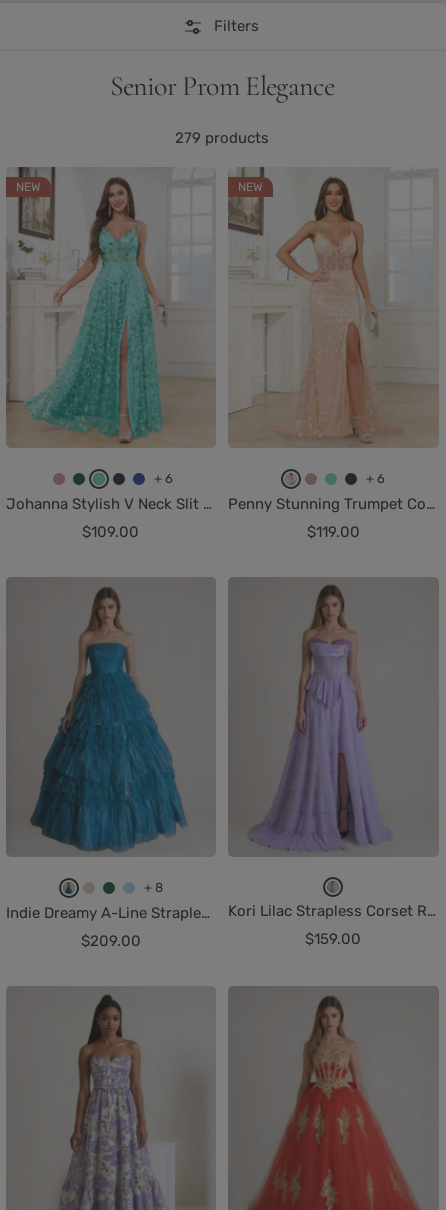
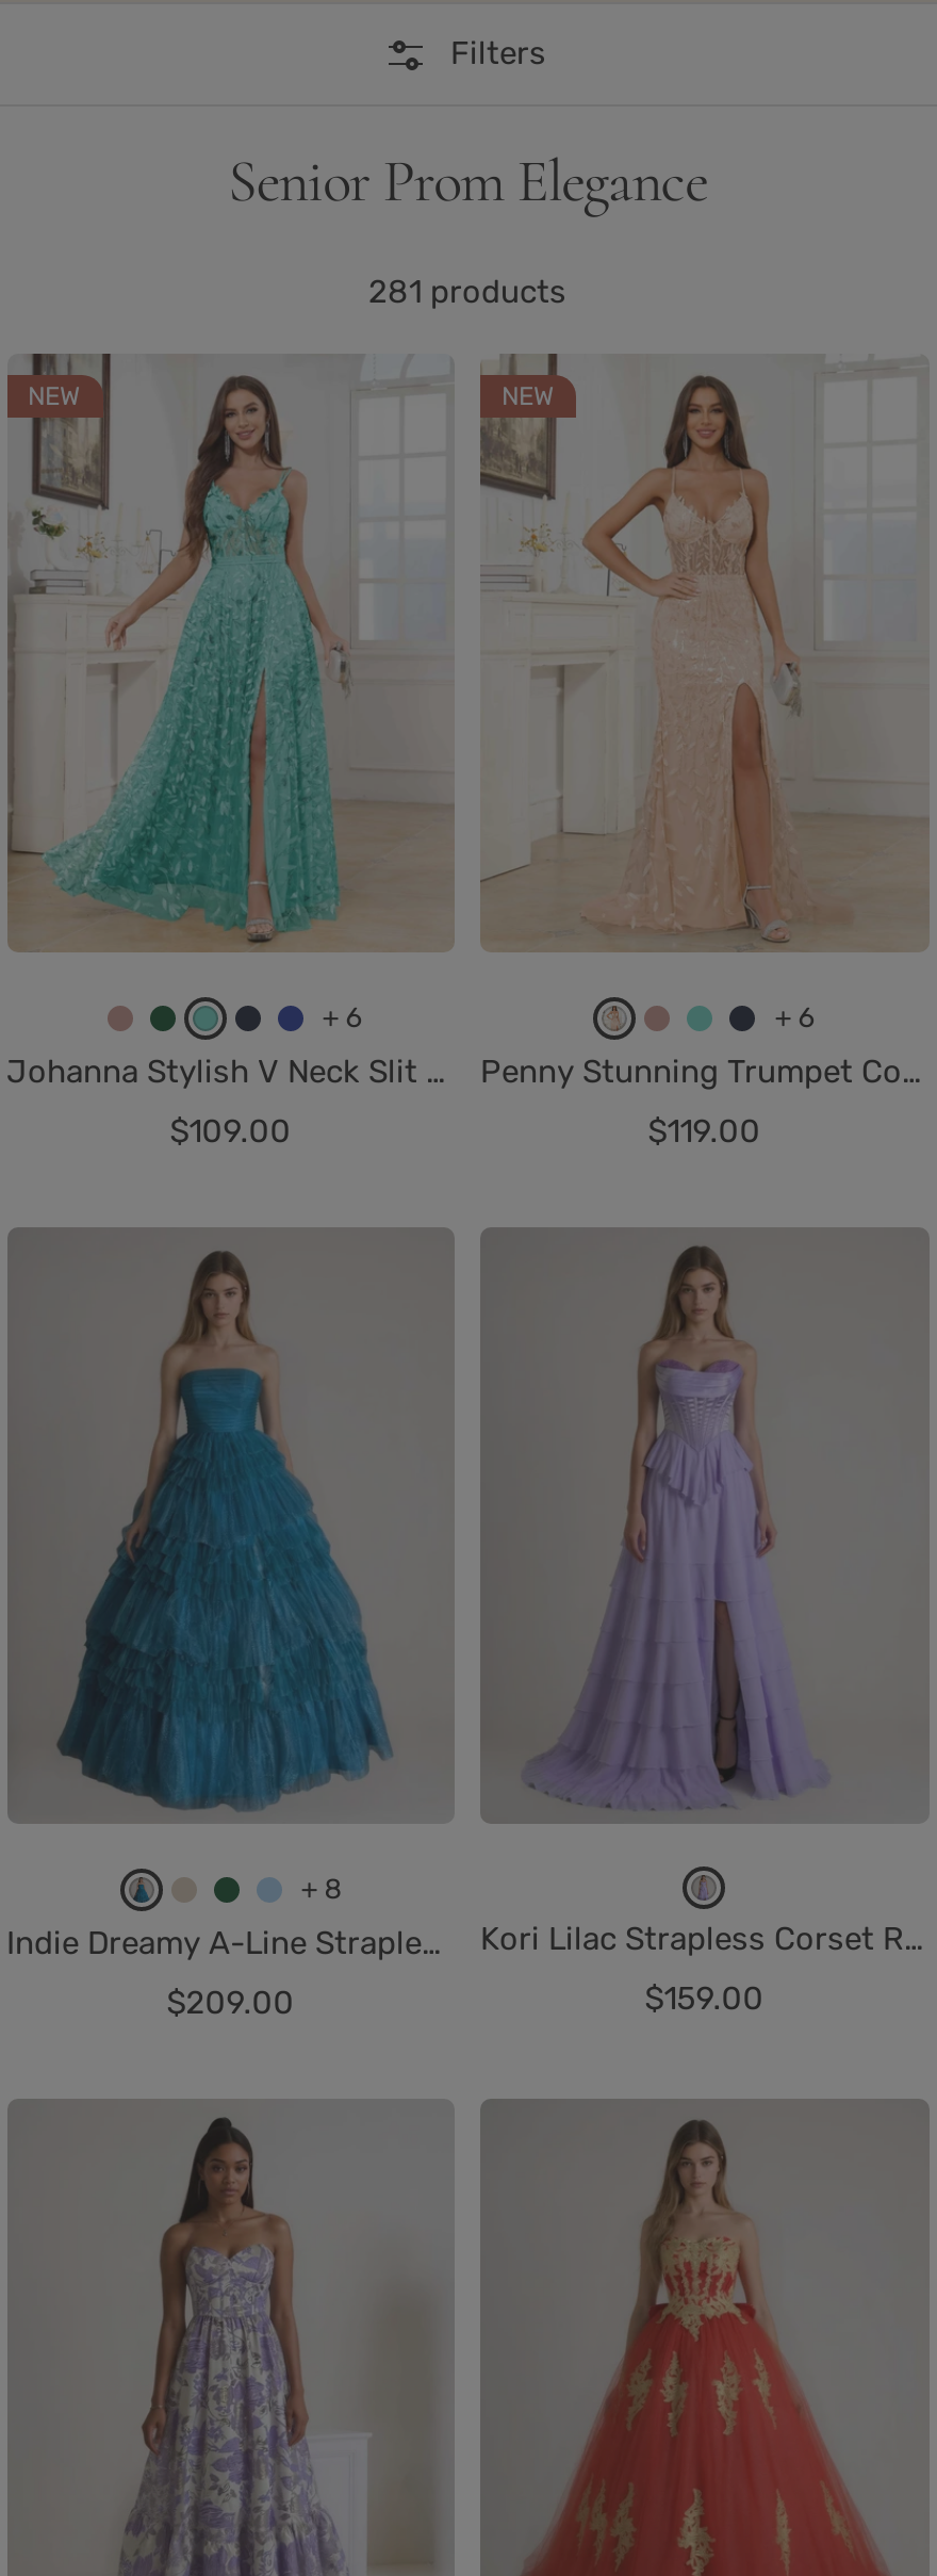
[175,129,269,147] 279 products -> [368,273,566,311] 281 products

